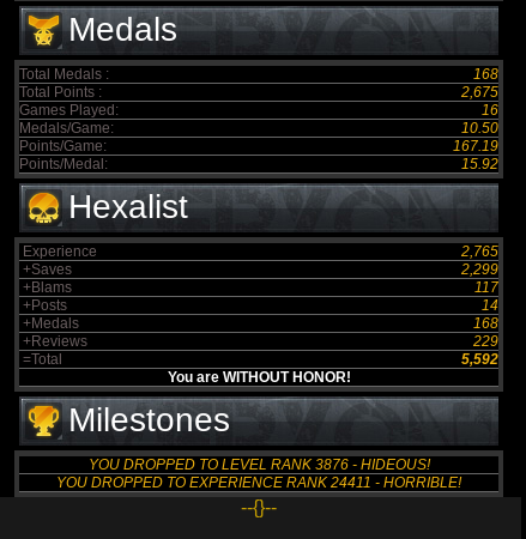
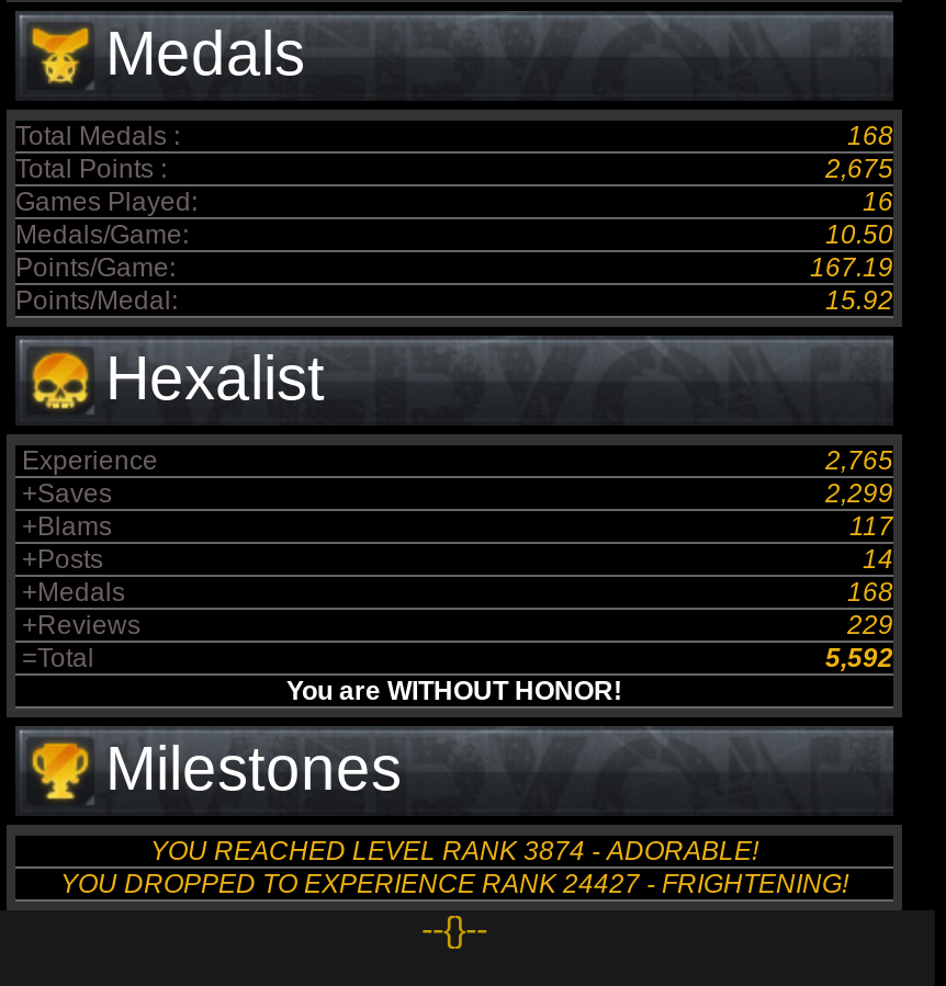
[56,456,461,491] YOU DROPPED TO LEVEL RANK 3876 - HIDEOUS! | YOU DROPPED TO EXPERIENCE RANK 24411 - HORRIBLE! -> [60,836,848,899] YOU REACHED LEVEL RANK 3874 - ADORABLE! | YOU DROPPED TO EXPERIENCE RANK 24427 - FRIGHTENING!

